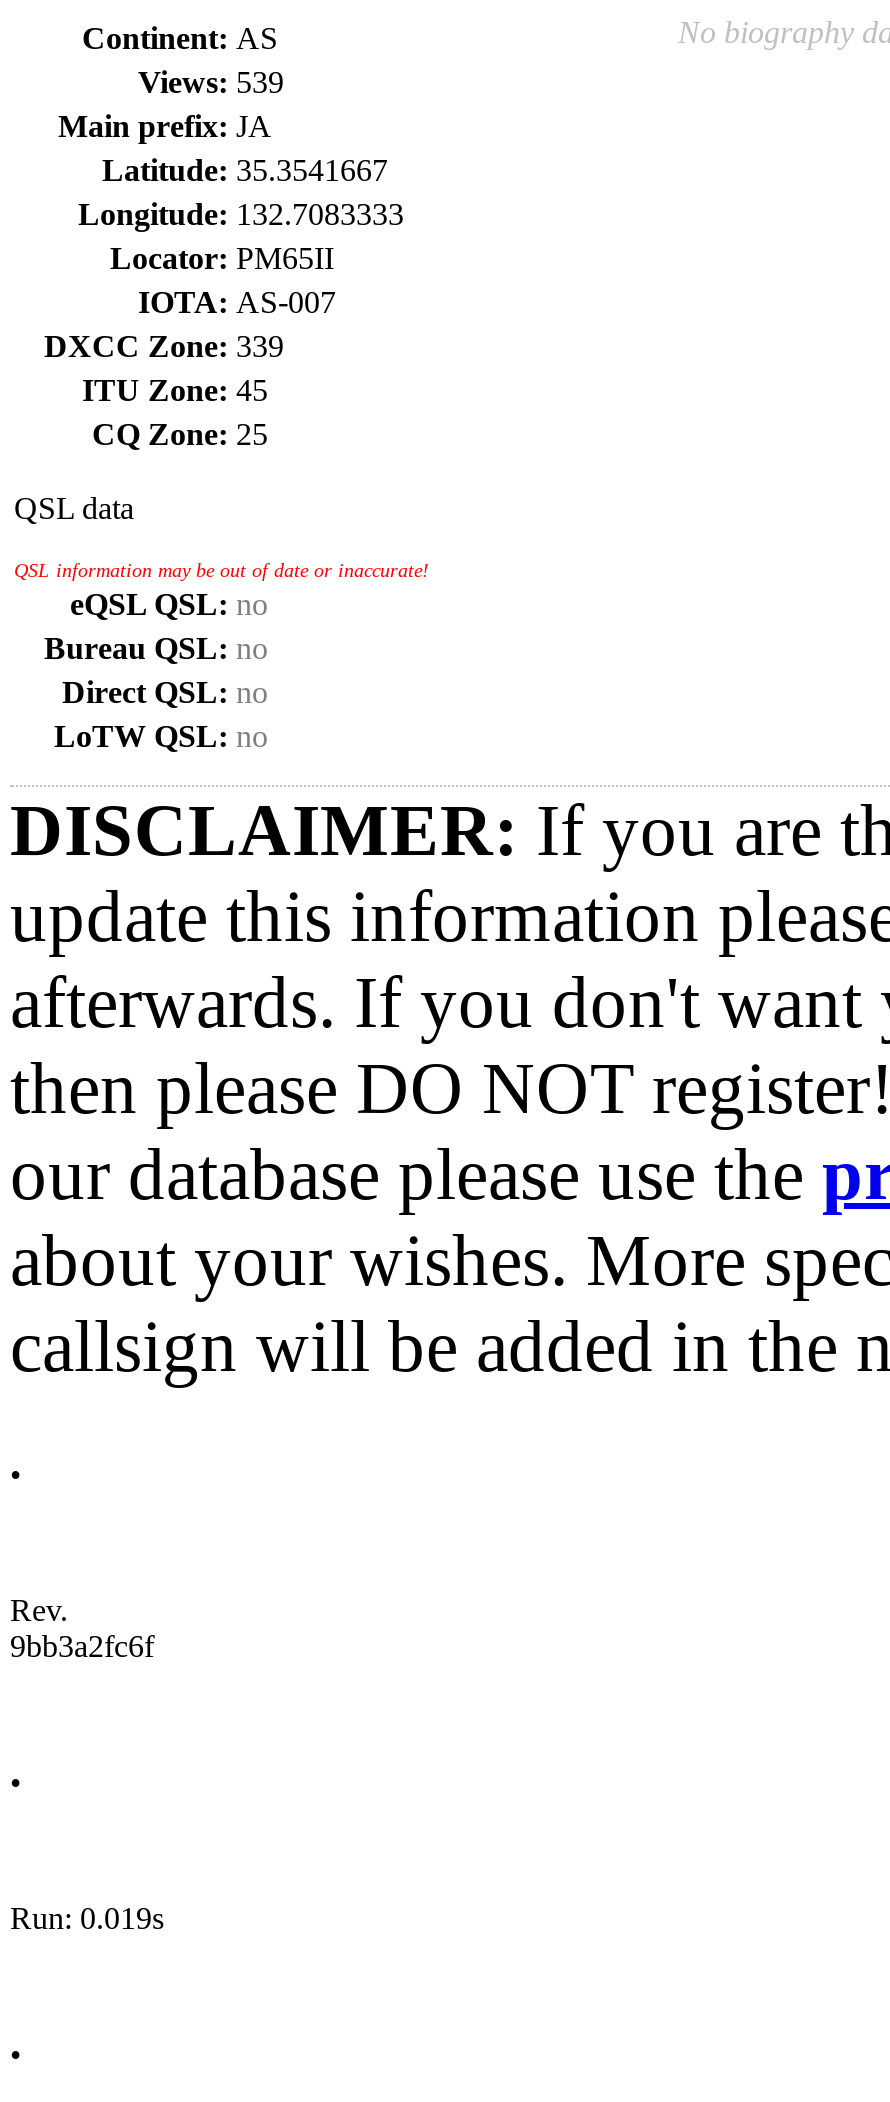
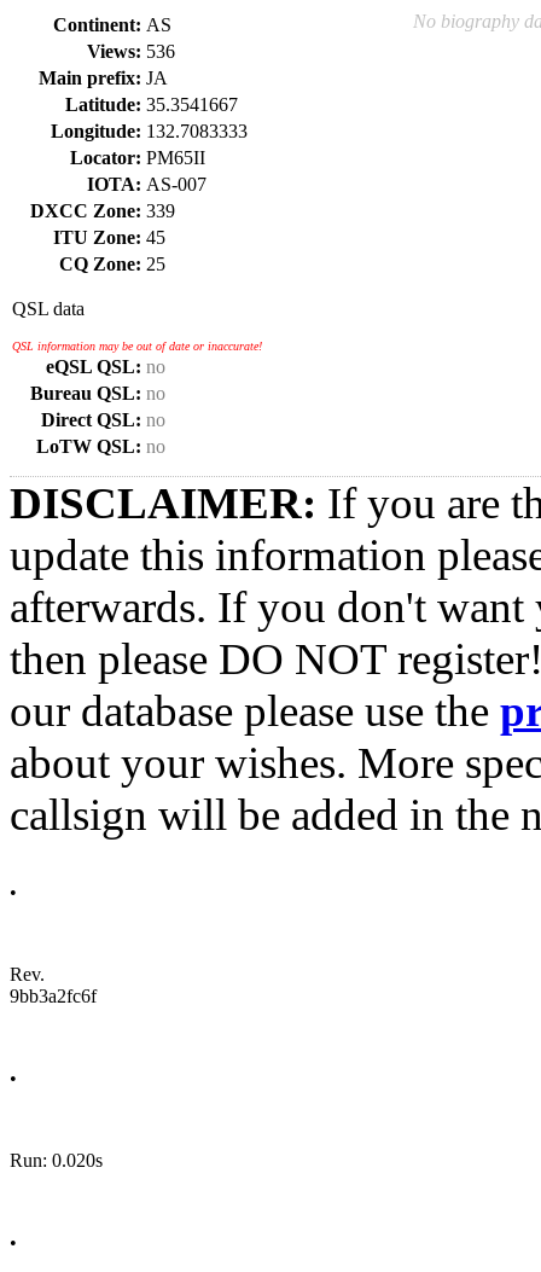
[138,65,284,99] Views: 539 -> [87,41,175,62] Views: 536
[10,1901,164,1935] Run: 0.019s -> [10,1150,103,1171] Run: 0.020s

